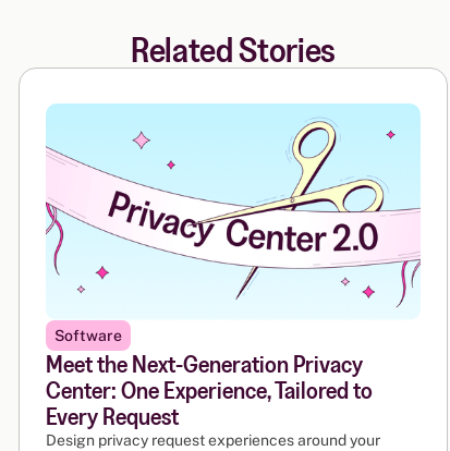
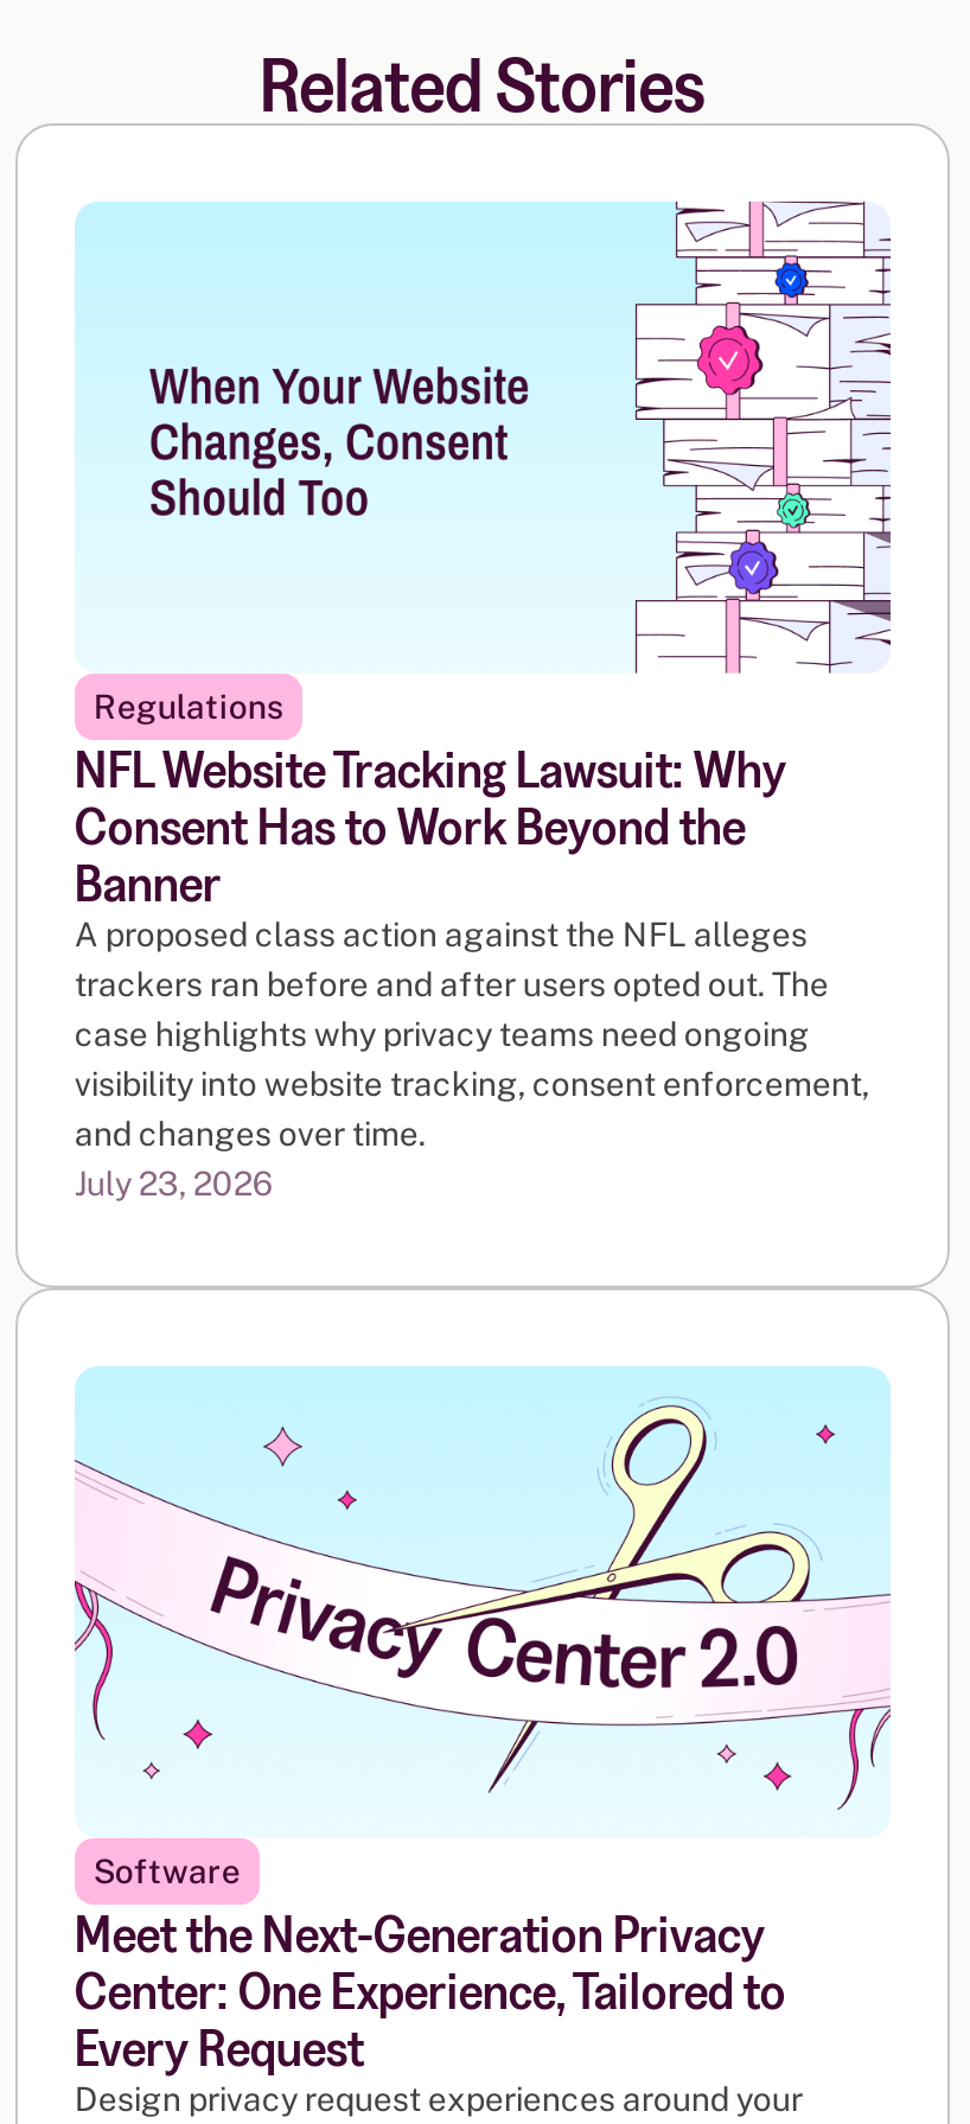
none -> [74,199,893,1202] [image] | Regulations | NFL Website Tracking Lawsuit: Why | Consent Has to Work Beyond the | Banner | A proposed class action against the NFL alleges | trackers ran before and after users opted out. The | case highlights why privacy teams need ongoing | visibility into website tracking, consent enforcement, | and changes over time. | July 23, 2026

